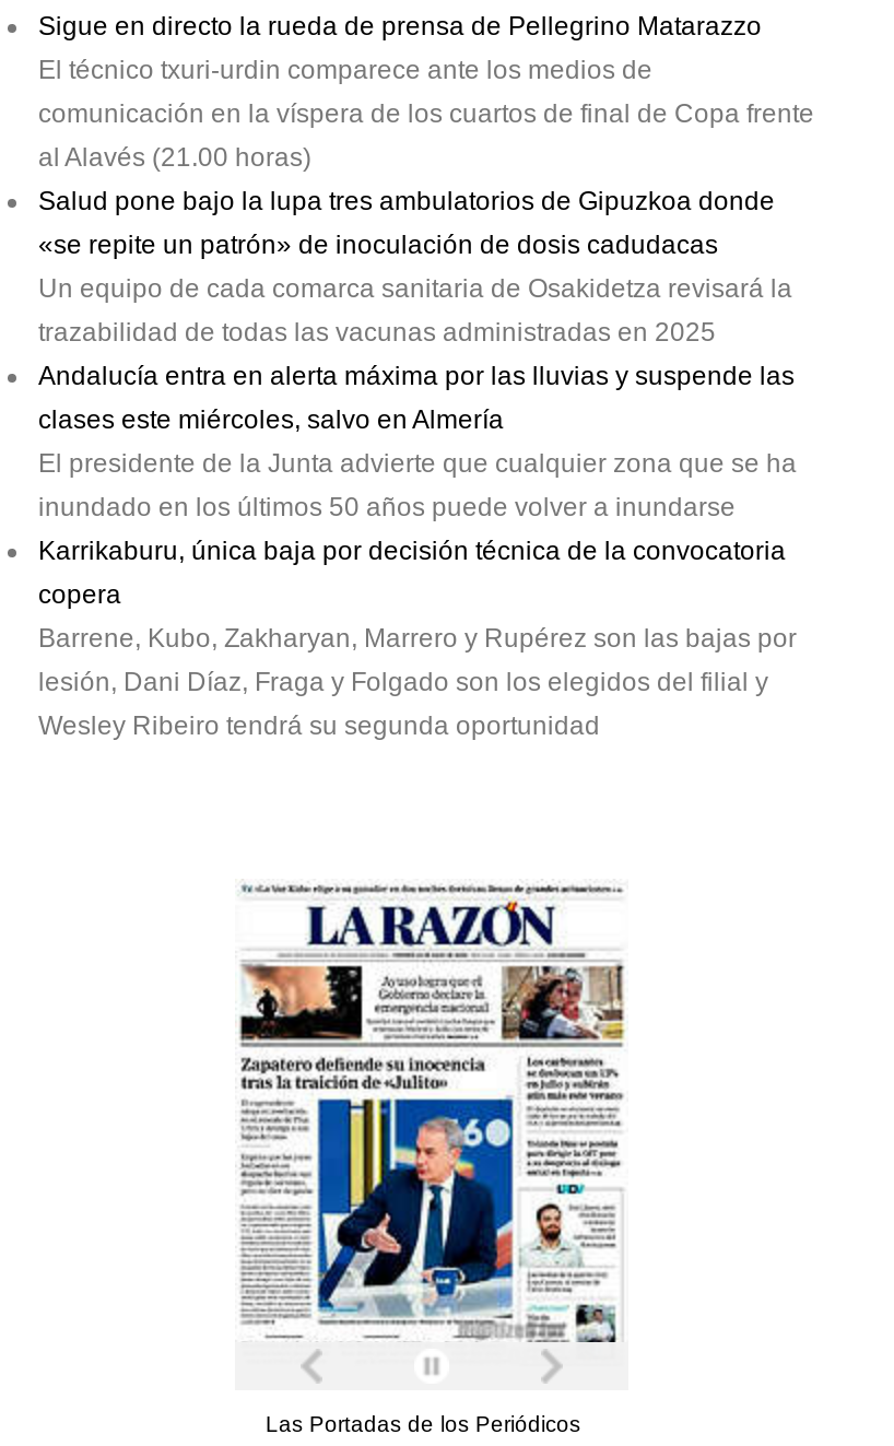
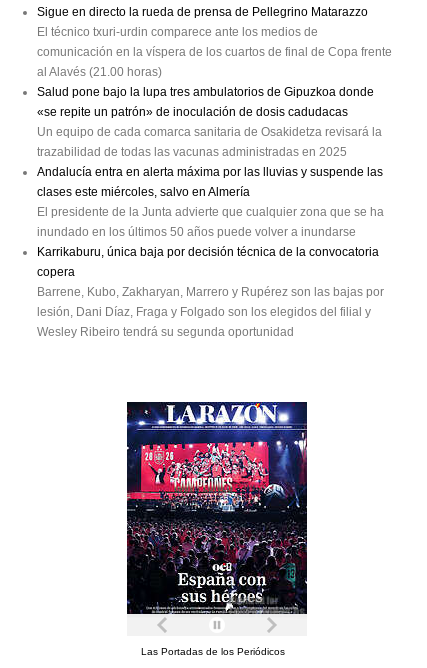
[235,879,628,1342] [image] -> [126,401,308,615] [image]

